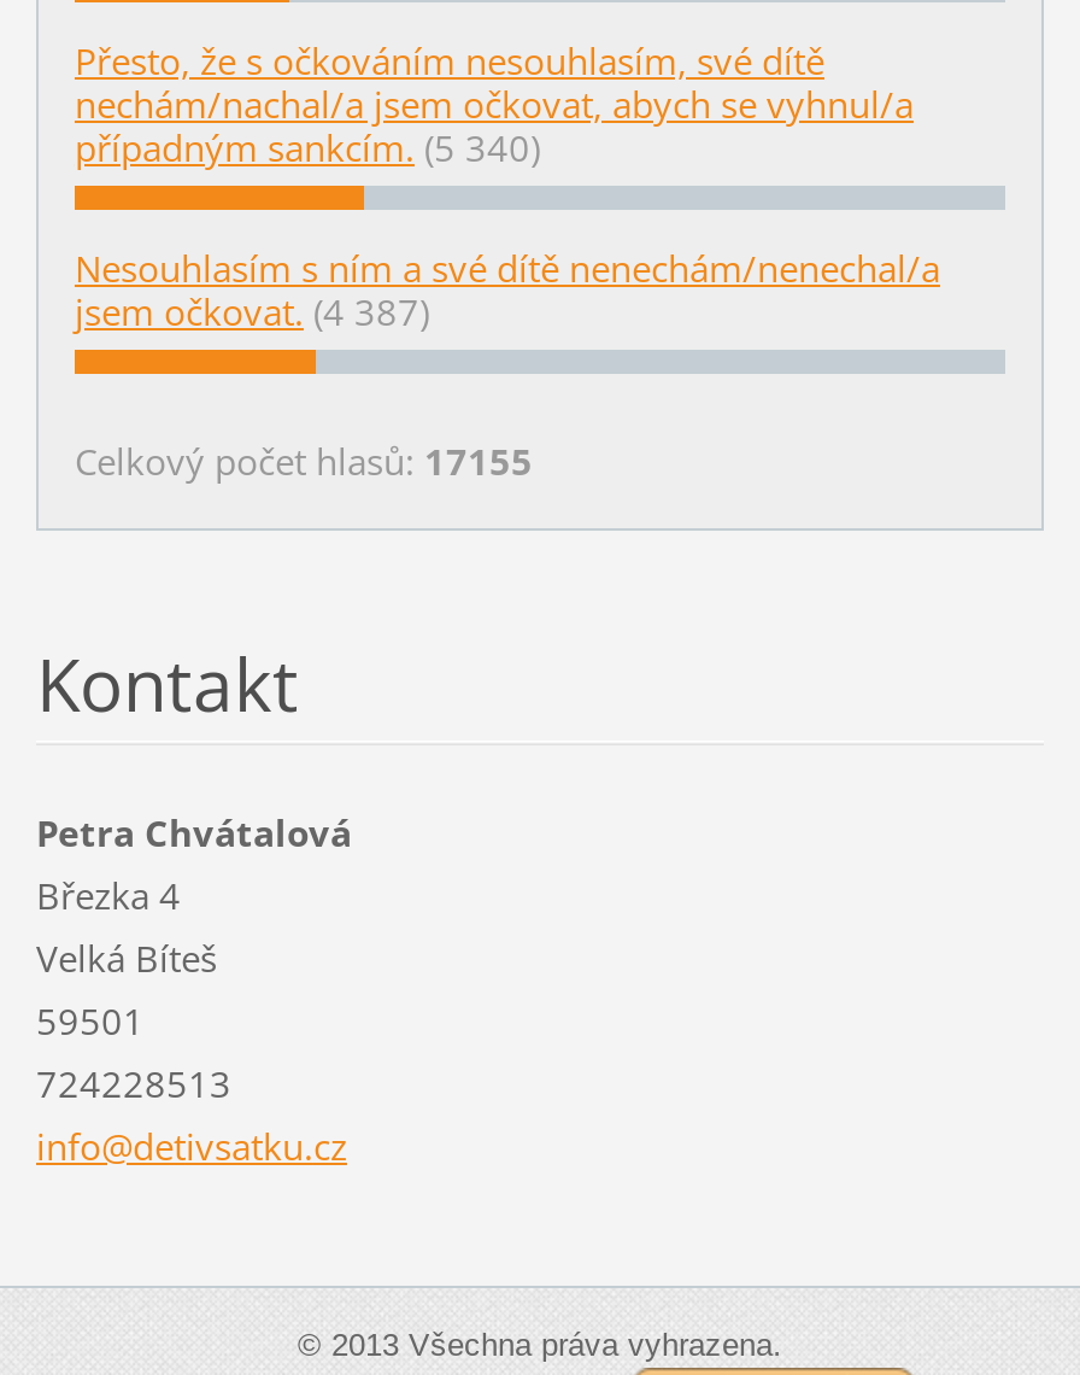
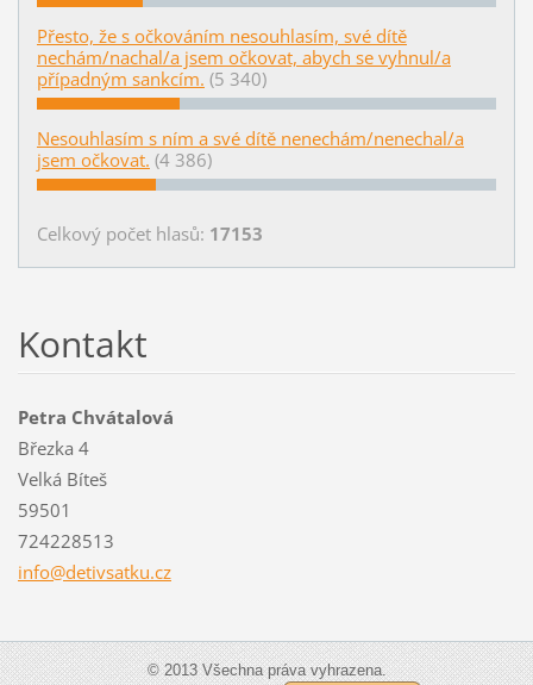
[75,287,429,335] jsem očkovat. (4 387) -> [37,148,212,172] jsem očkovat. (4 386)
[75,436,533,485] Celkový počet hlasů: 17155 -> [37,221,263,245] Celkový počet hlasů: 17153

